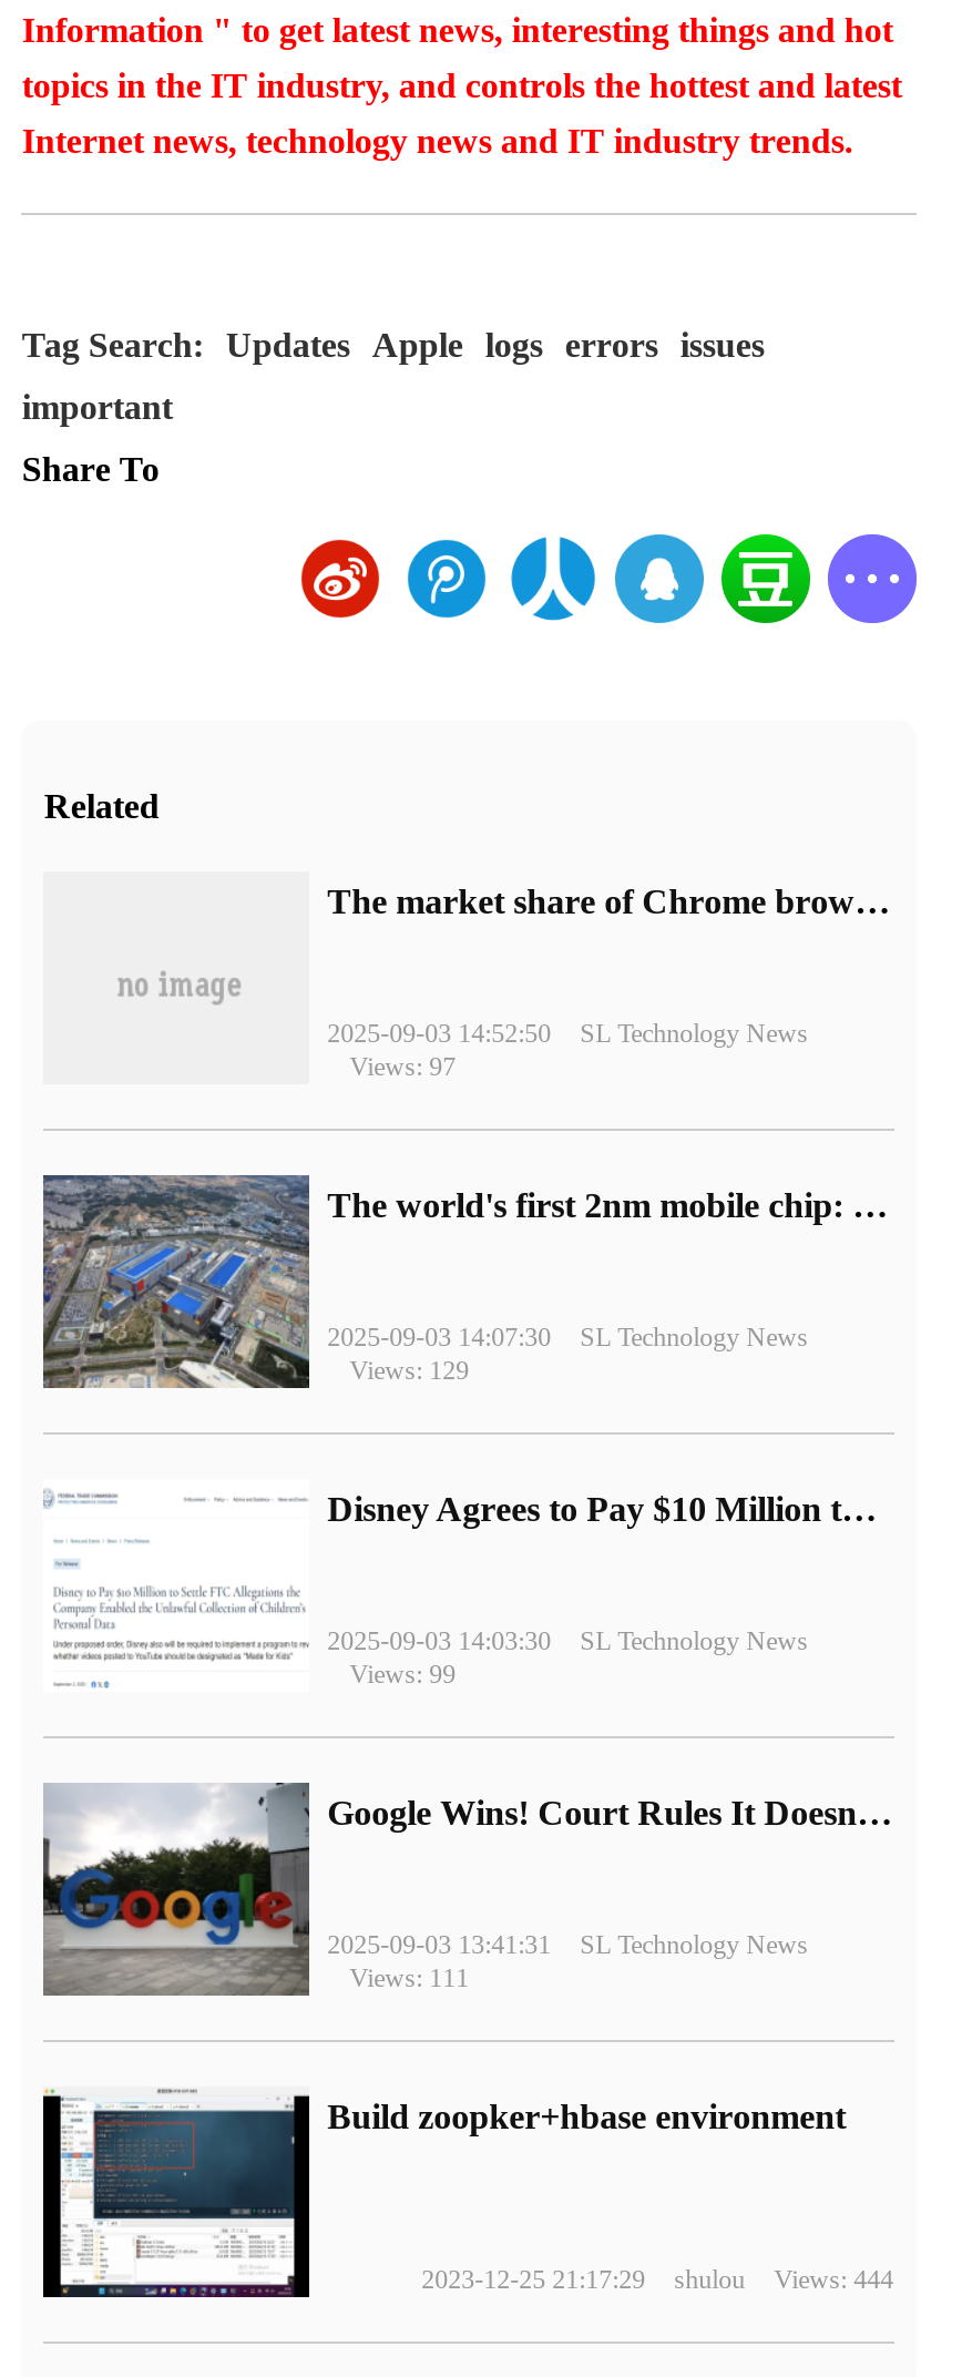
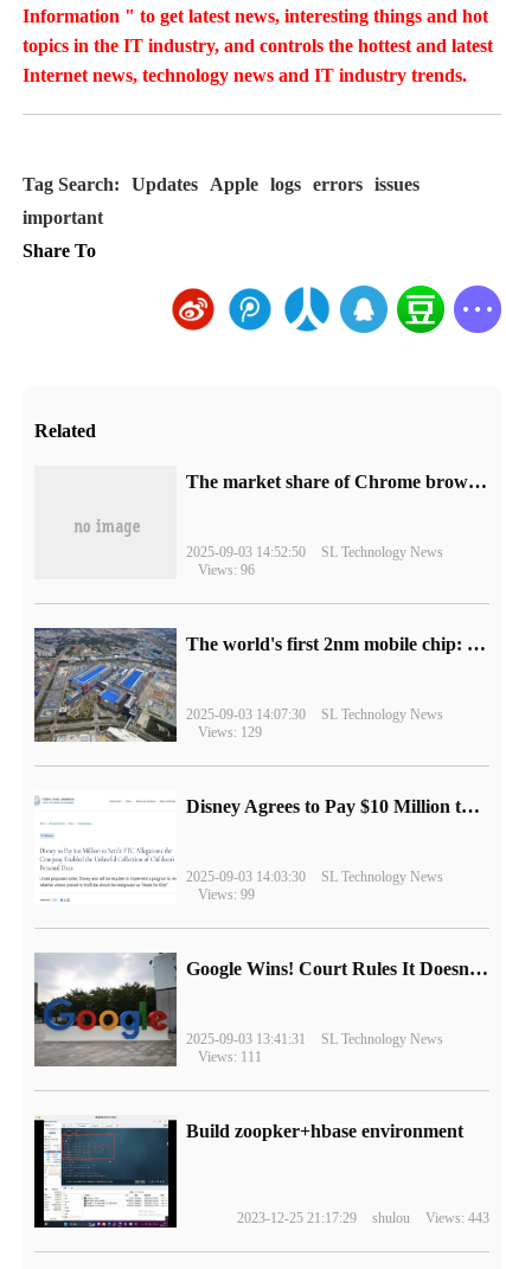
[349,1051,456,1082] Views: 97 -> [198,562,255,578] Views: 96
[421,2265,894,2296] 2023-12-25 21:17:29 shulou Views: 444 -> [237,1210,489,1227] 2023-12-25 21:17:29 shulou Views: 443

